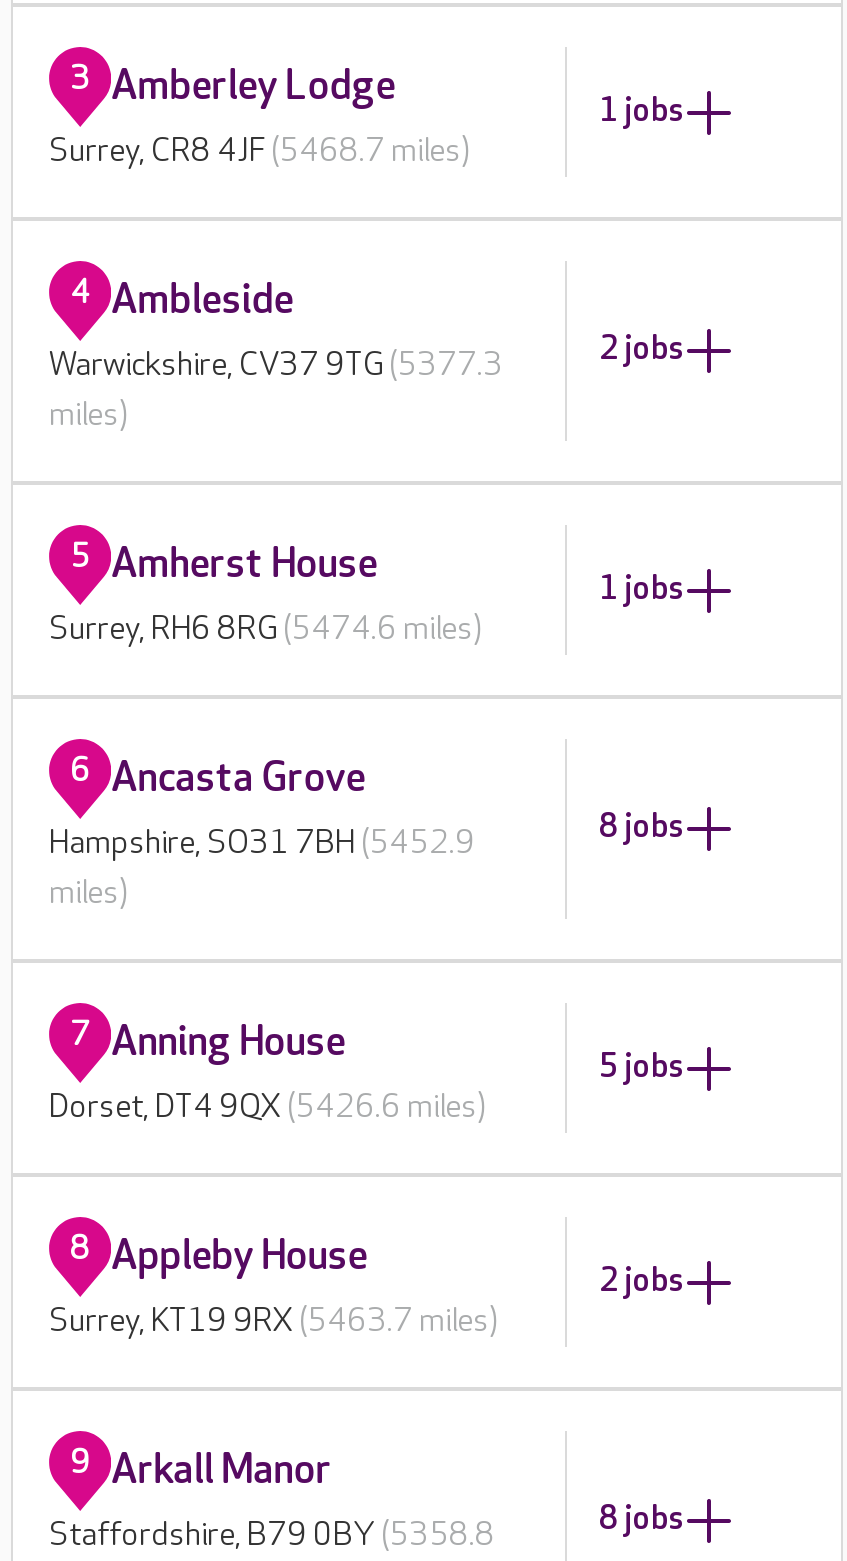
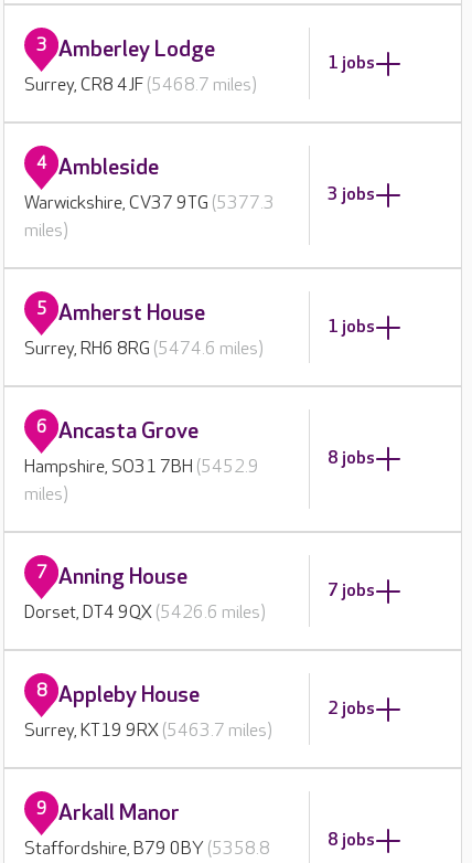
[599,331,685,369] 2 jobs -> [328,184,375,205] 3 jobs
[599,1048,685,1086] 5 jobs -> [328,580,375,601] 7 jobs

